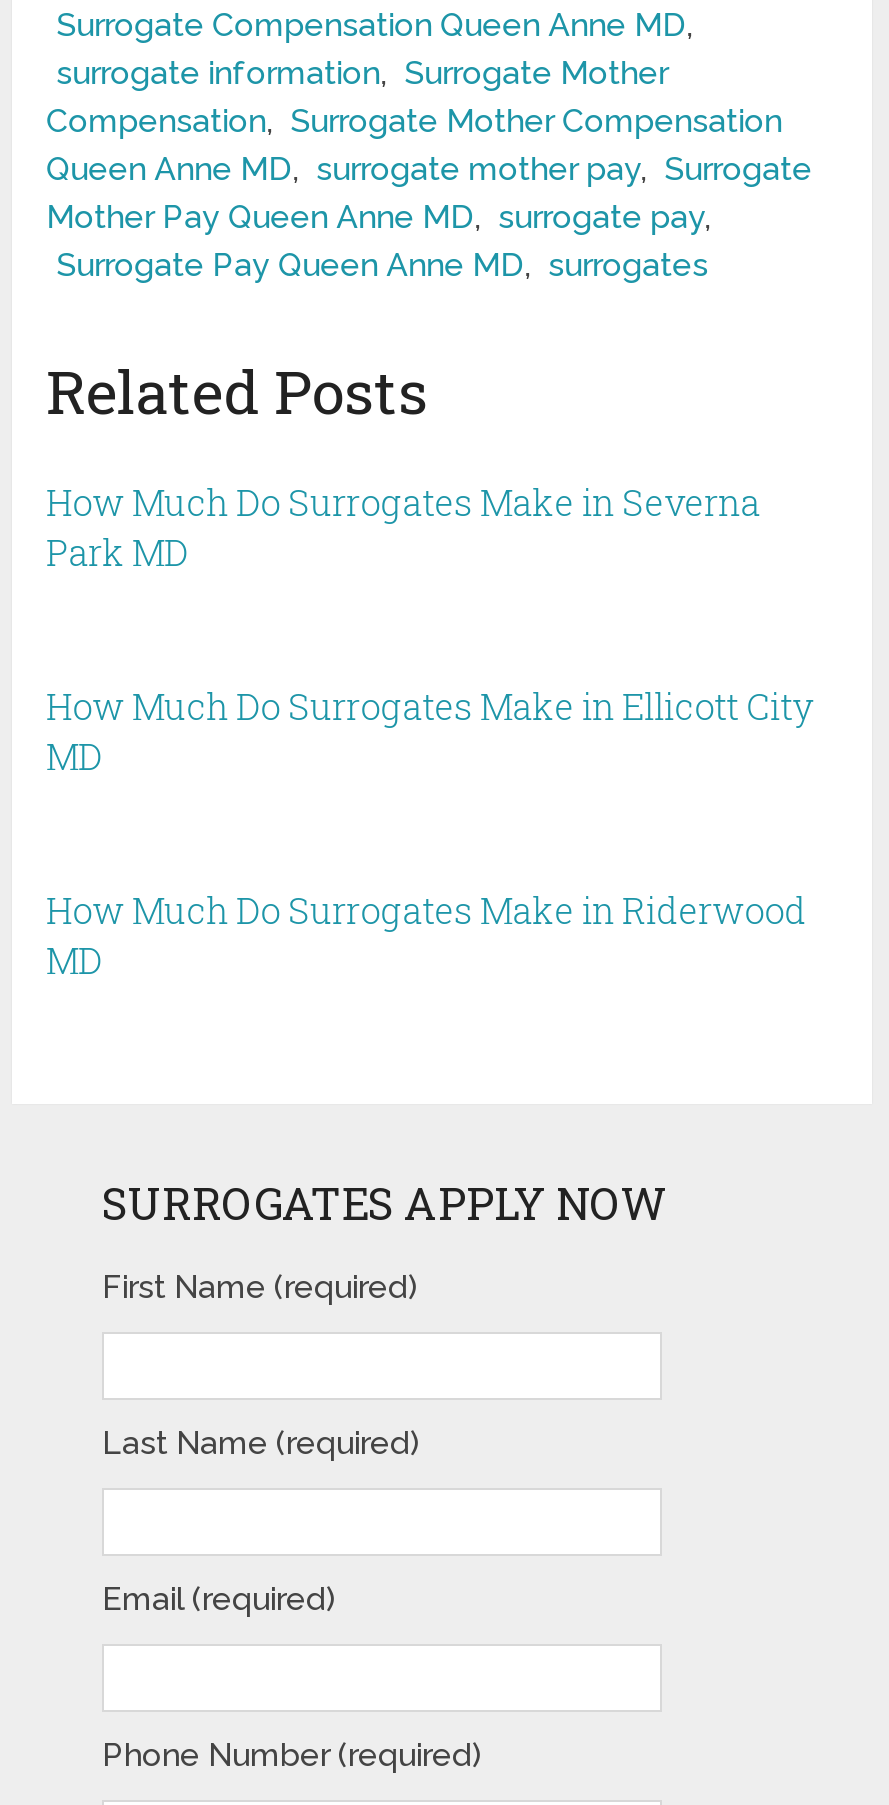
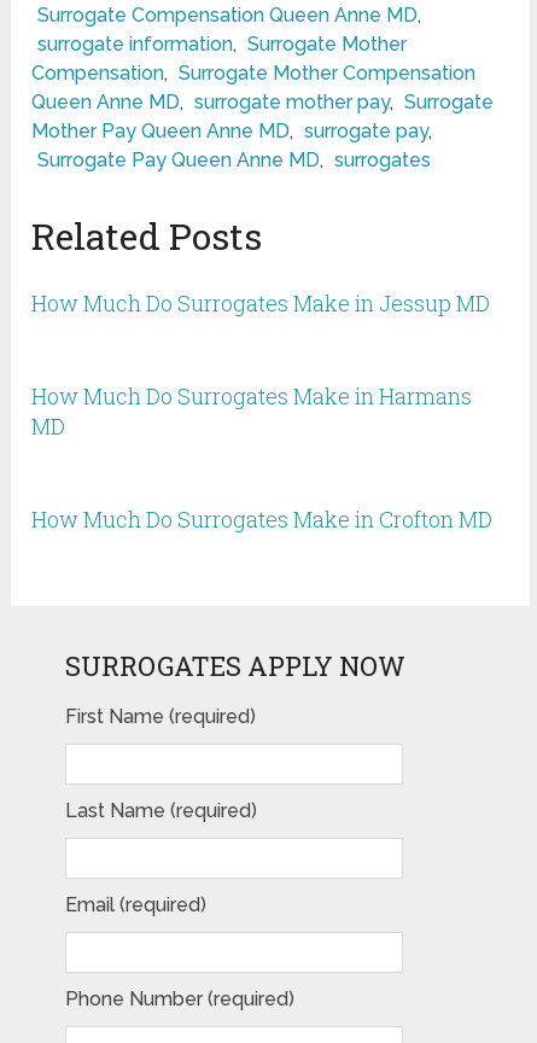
[46,478,760,576] How Much Do Surrogates Make in Severna | Park MD -> [32,289,490,318] How Much Do Surrogates Make in Jessup MD
[46,682,812,730] How Much Do Surrogates Make in Ellicott City -> [32,382,472,411] How Much Do Surrogates Make in Harmans
[46,886,806,984] How Much Do Surrogates Make in Riderwood | MD -> [32,505,493,534] How Much Do Surrogates Make in Crofton MD

